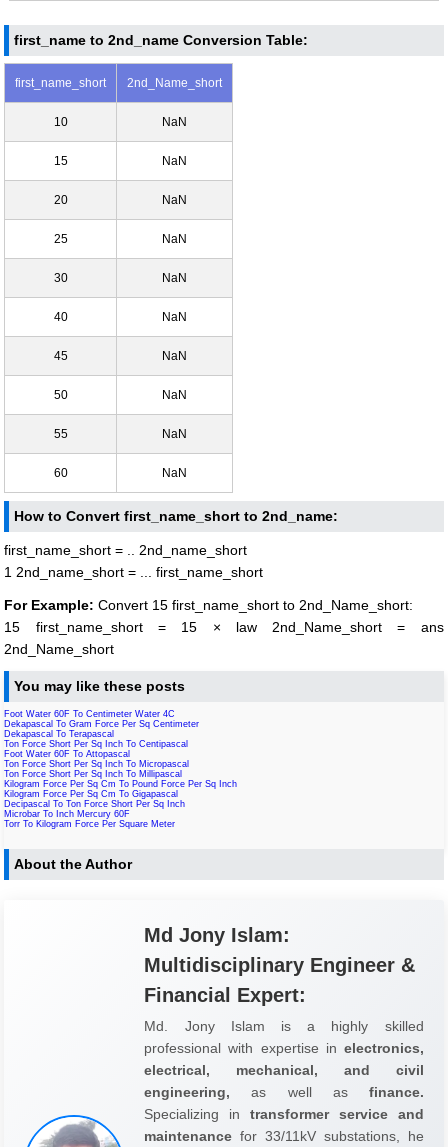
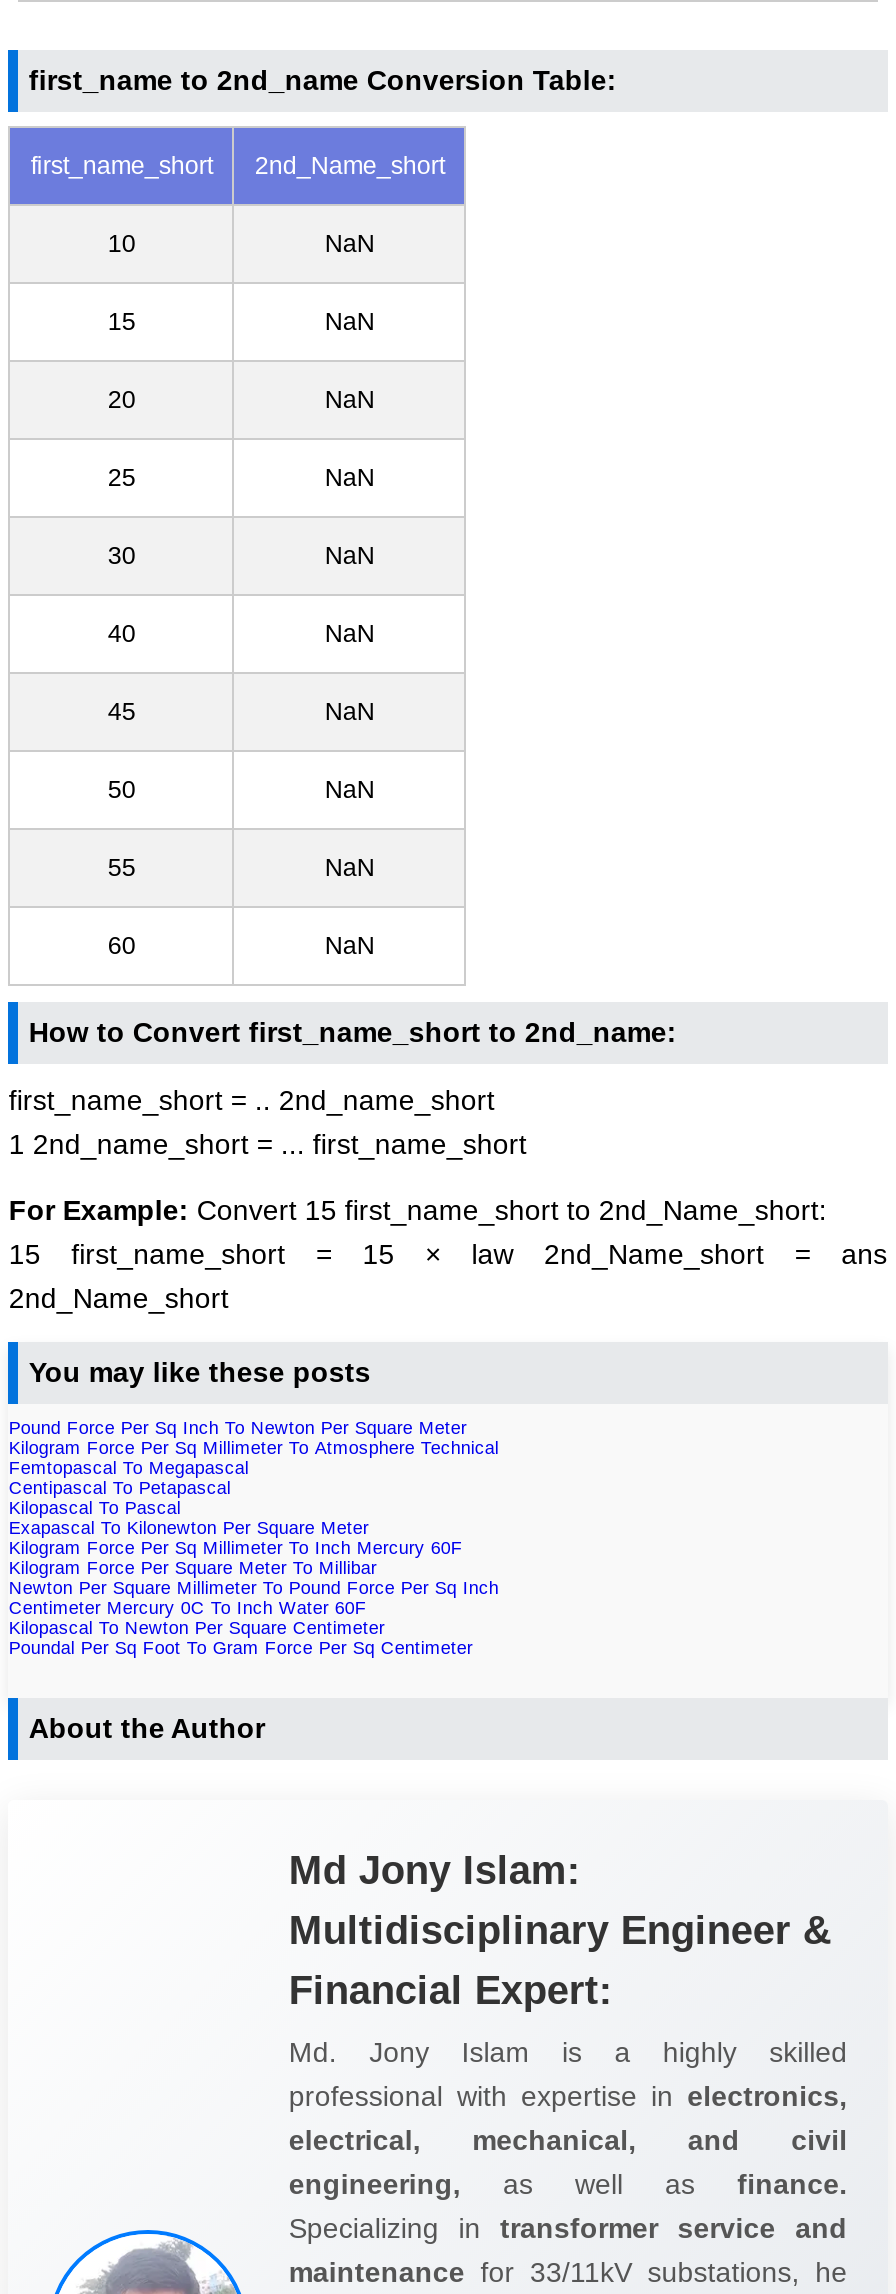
[4,709,237,829] Foot Water 60F To Centimeter Water 4C | Dekapascal To Gram Force Per Sq Centimeter | Dekapascal To Terapascal | Ton Force Short Per Sq Inch To Centipascal | Foot Water 60F To Attopascal | Ton Force Short Per Sq Inch To Micropascal | Ton Force Short Per Sq Inch To Millipascal | Kilogram Force Per Sq Cm To Pound Force Per Sq Inch | Kilogram Force Per Sq Cm To Gigapascal | Decipascal To Ton Force Short Per Sq Inch | Microbar To Inch Mercury 60F | Torr To Kilogram Force Per Square Meter -> [9,1417,499,1657] Pound Force Per Sq Inch To Newton Per Square Meter | Kilogram Force Per Sq Millimeter To Atmosphere Technical | Femtopascal To Megapascal | Centipascal To Petapascal | Kilopascal To Pascal | Exapascal To Kilonewton Per Square Meter | Kilogram Force Per Sq Millimeter To Inch Mercury 60F | Kilogram Force Per Square Meter To Millibar | Newton Per Square Millimeter To Pound Force Per Sq Inch | Centimeter Mercury 0C To Inch Water 60F | Kilopascal To Newton Per Square Centimeter | Poundal Per Sq Foot To Gram Force Per Sq Centimeter

